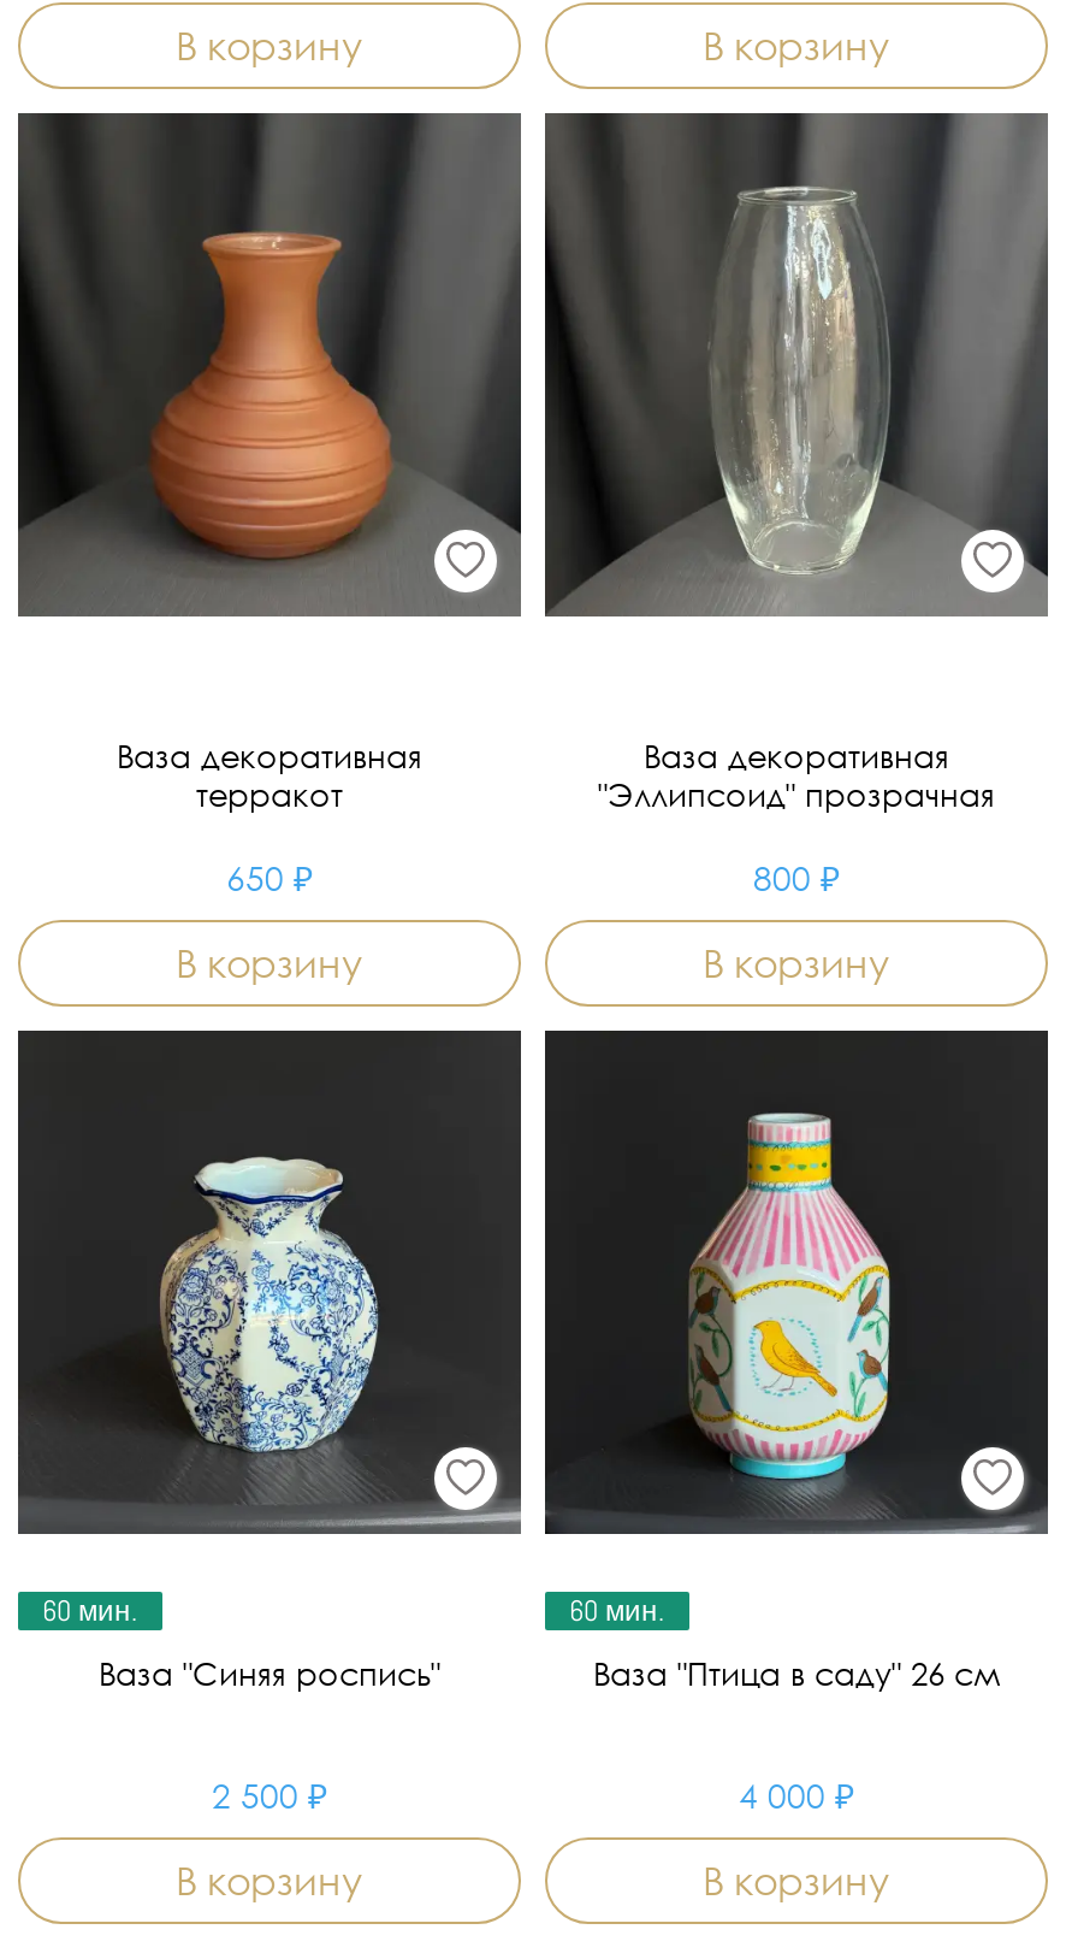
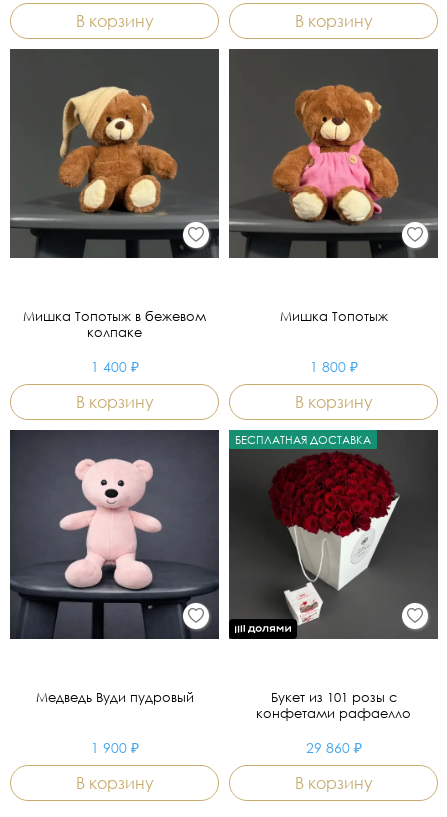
[18,113,521,619] [image] -> [10,51,219,259] [image]
[545,113,1048,616] [image] -> [229,50,438,258] [image]
[117,736,422,813] Ваза декоративная | терракот -> [23,307,206,339] Мишка Топотыж в бежевом | колпаке
[598,736,995,813] Ваза декоративная | "Эллипсоид" прозрачная -> [279,307,387,323] Мишка Топотыж
[226,856,313,897] 650 ₽ -> [90,357,138,374] 1 400 ₽
[753,856,840,897] 800 ₽ -> [309,357,357,374] 1 800 ₽
[20,1035,521,1534] [image] -> [10,431,219,638] [image]
[545,1086,1046,1534] [image] -> [230,453,436,639] [image]
[42,1591,440,1815] 60 мин. | Ваза "Синяя роспись" | 2 500 ₽ -> [35,688,193,755] Медведь Вуди пудровый | 1 900 ₽
[569,1591,665,1629] 60 мин. -> [235,432,371,445] БЕСПЛАТНАЯ ДОСТАВКА
[593,1653,1000,1692] Ваза "Птица в саду" 26 см -> [256,688,411,720] Букет из 101 розы с | конфетами рафаелло
[739,1774,854,1815] 4 000 ₽ -> [305,738,361,755] 29 860 ₽

